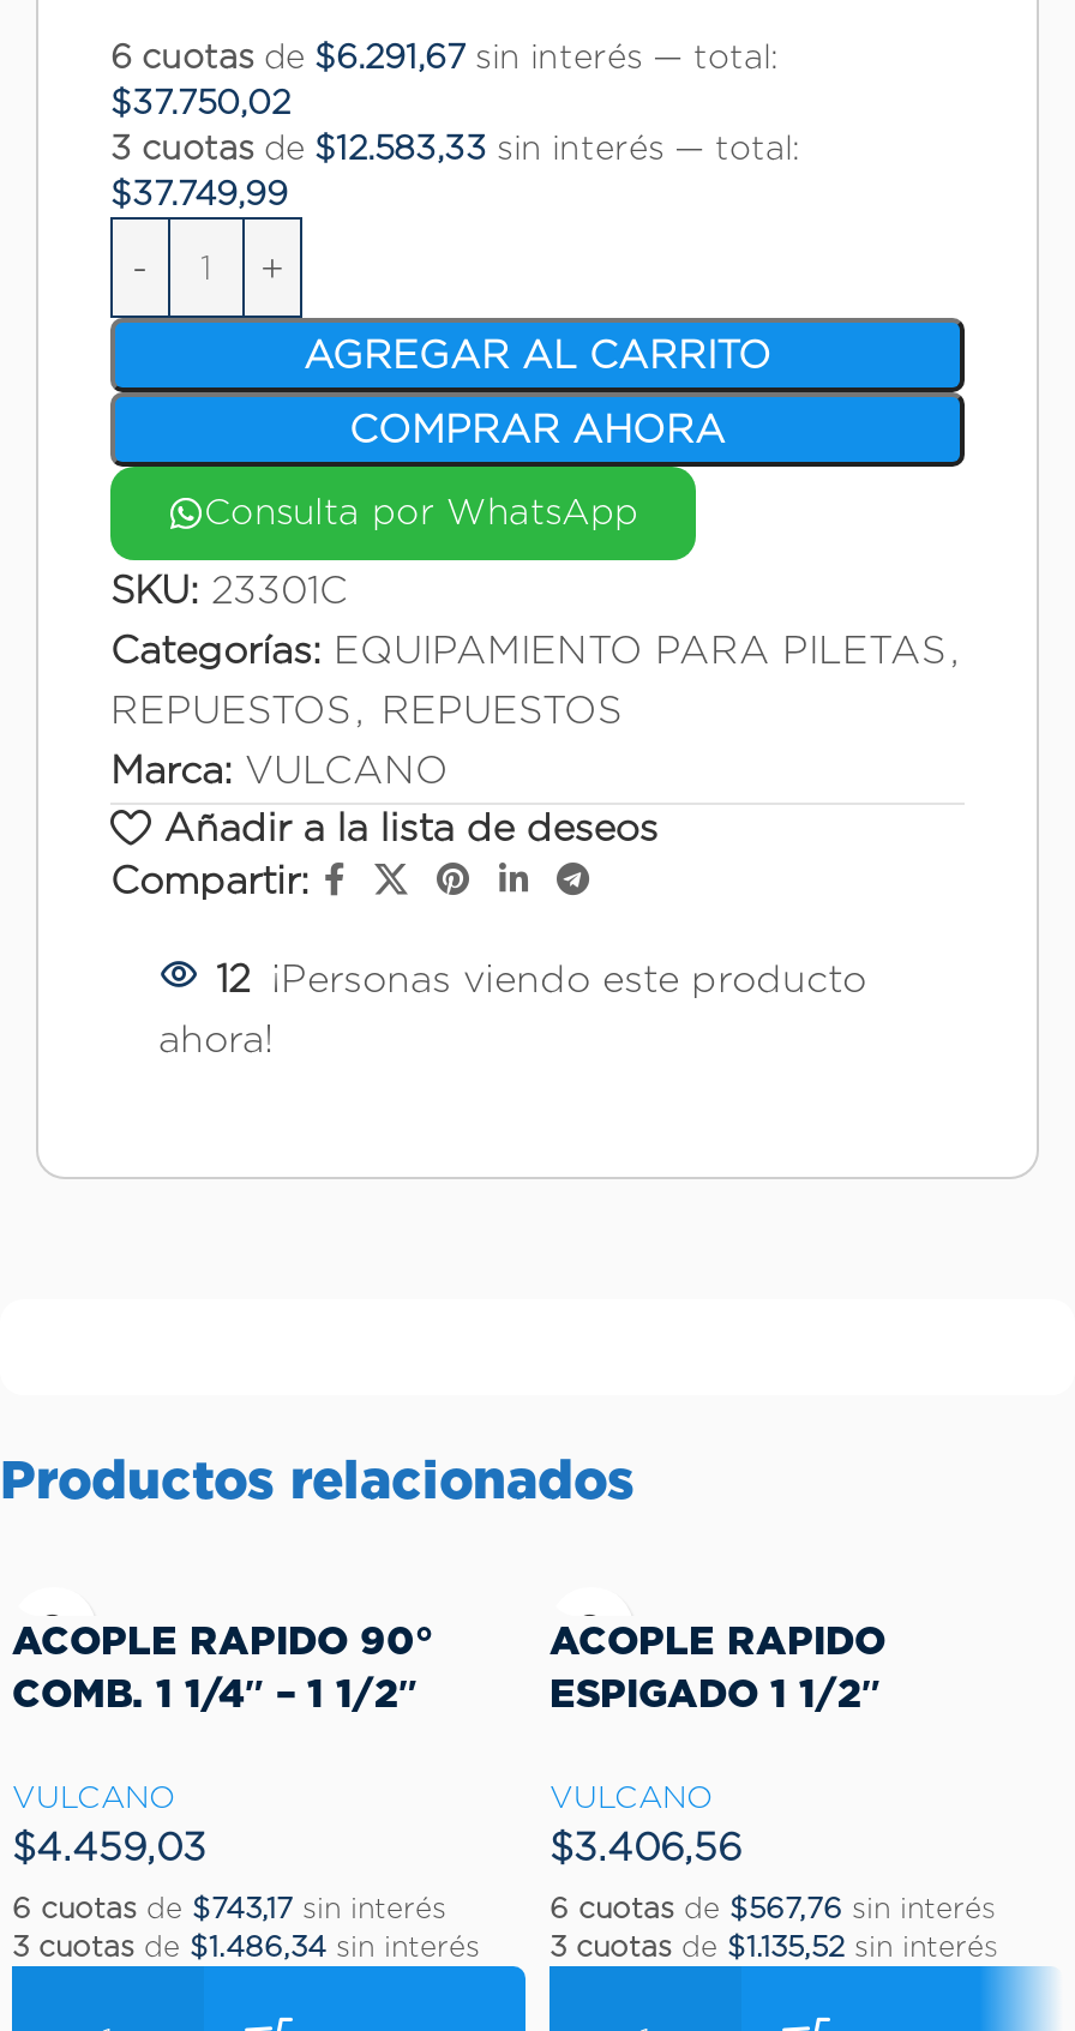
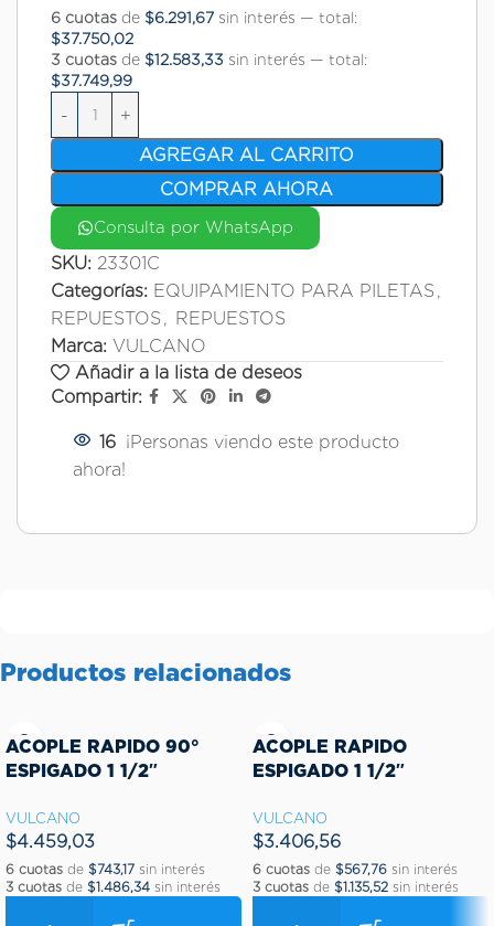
[216,957,866,1003] 12 ¡Personas viendo este producto -> [99,432,399,453] 16 ¡Personas viendo este producto
[12,1672,418,1718] COMB. 1 1/4″ – 1 1/2″ -> [6,761,158,782] ESPIGADO 1 1/2″

